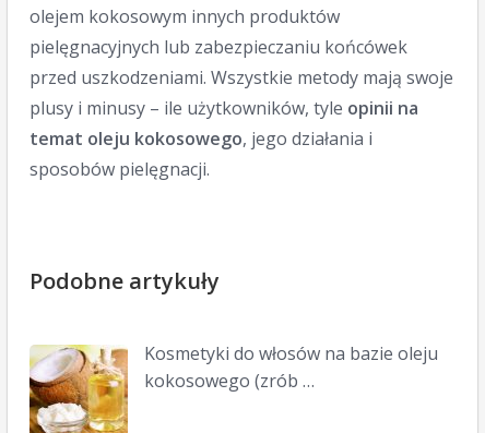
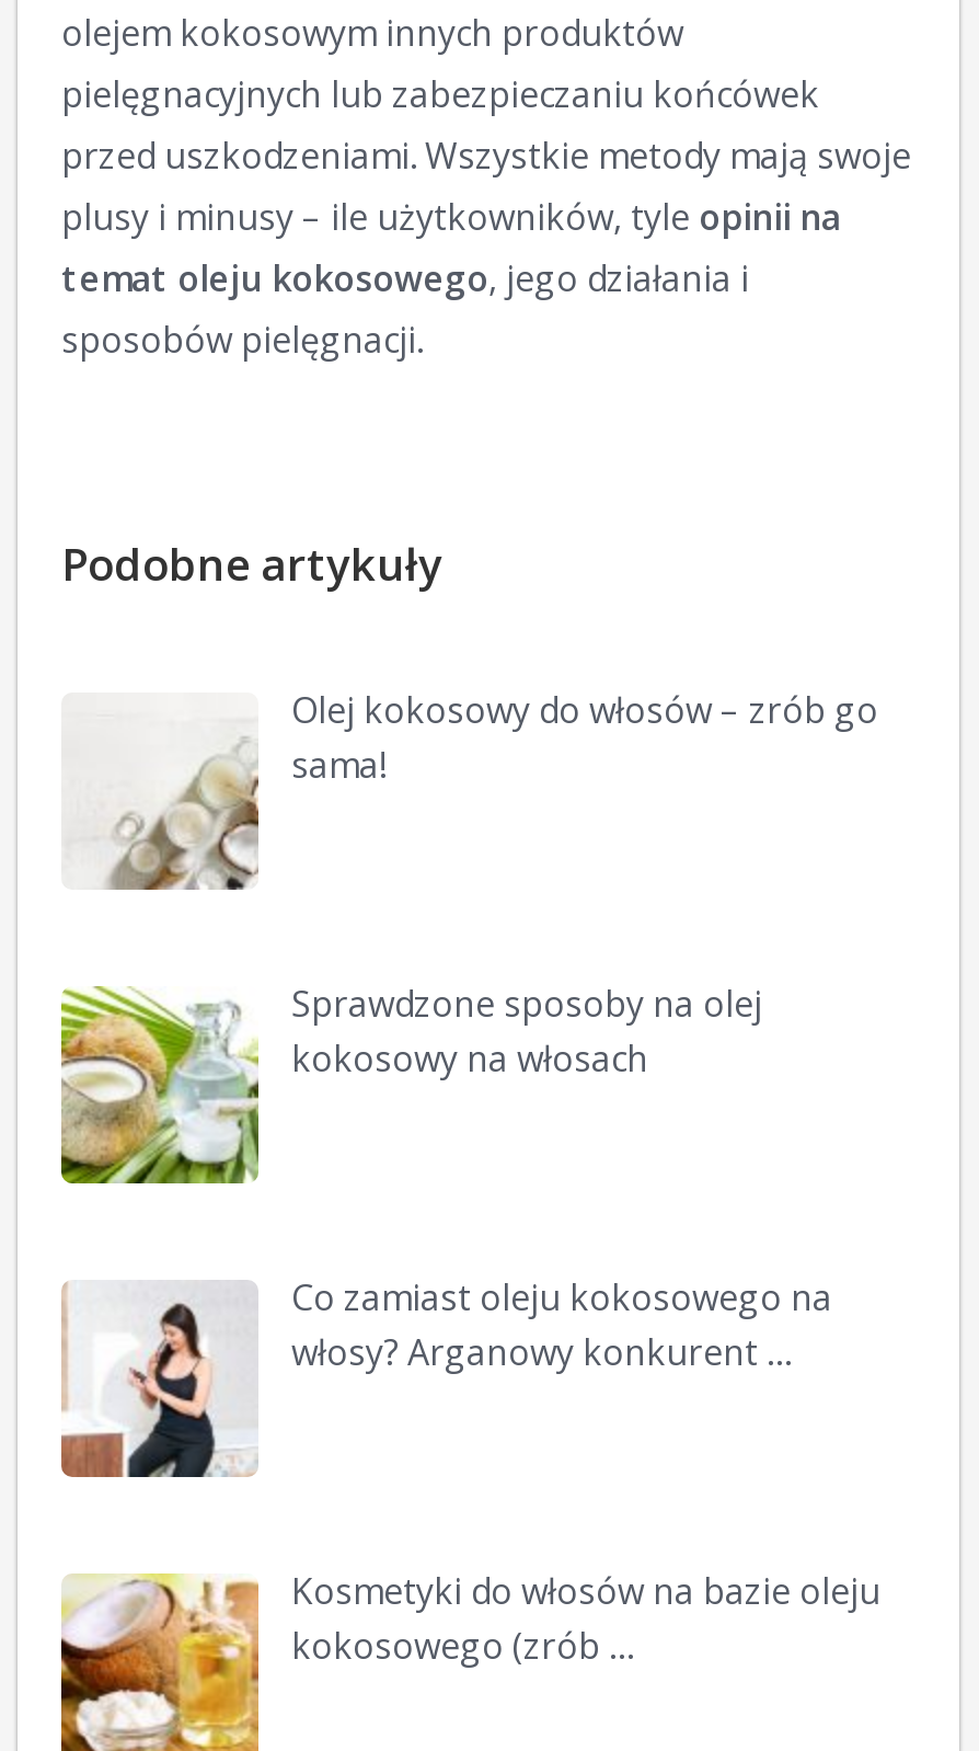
none -> [59,979,762,1186] [image] | Sprawdzone sposoby na olej | kokosowy na włosach
none -> [59,1273,832,1479] [image] | Co zamiast oleju kokosowego na | włosy? Arganowy konkurent …
none -> [64,685,878,892] [image] | Olej kokosowy do włosów – zrób go | sama!

